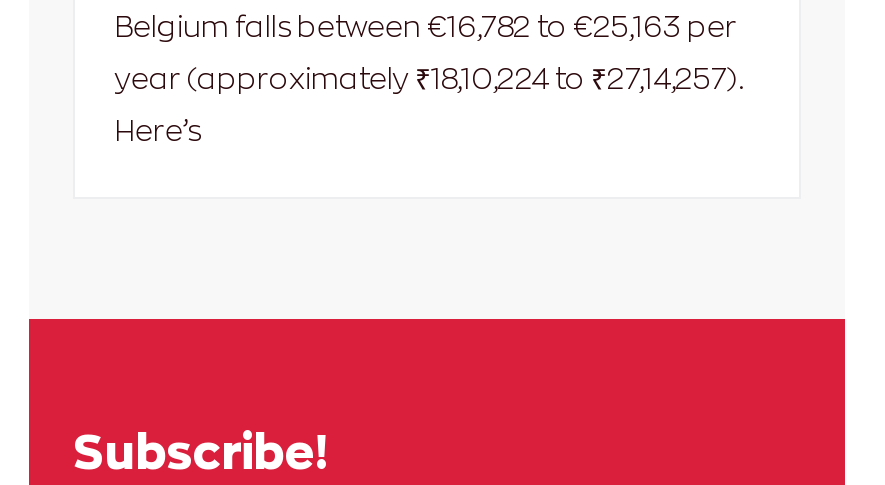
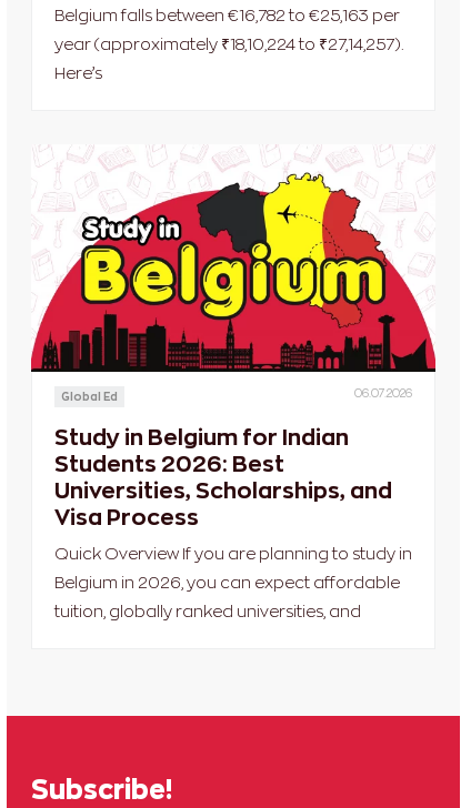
none -> [30,172,437,619] [image] | Global Ed | 06.07.2026 | Study in Belgium for Indian | Students 2026: Best | Universities, Scholarships, and | Visa Process | Quick Overview If you are planning to study in | Belgium in 2026, you can expect affordable | tuition, globally ranked universities, and

